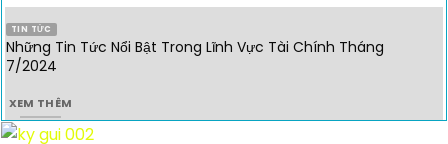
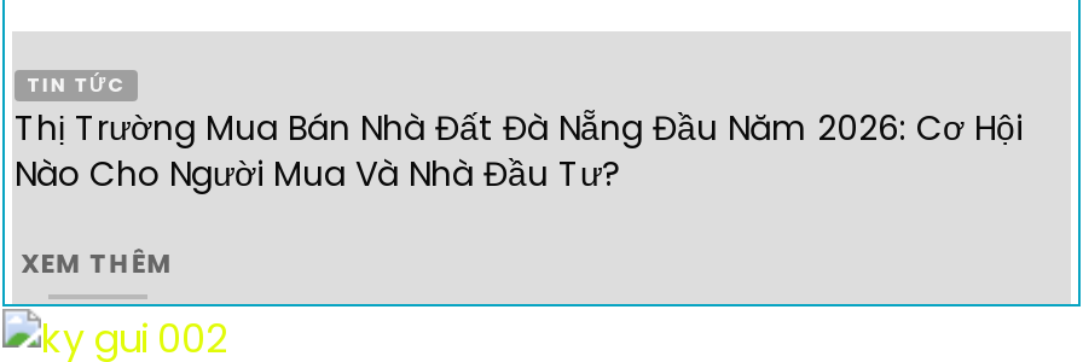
[6,37,384,76] Những Tin Tức Nổi Bật Trong Lĩnh Vực Tài Chính Tháng | 7/2024 -> [15,104,1023,198] Thị Trường Mua Bán Nhà Đất Đà Nẵng Đầu Năm 2026: Cơ Hội | Nào Cho Người Mua Và Nhà Đầu Tư?

